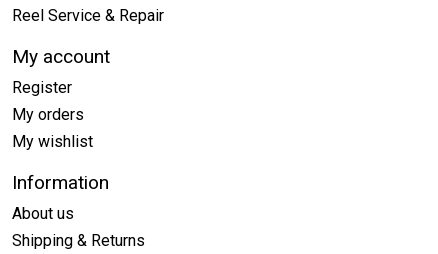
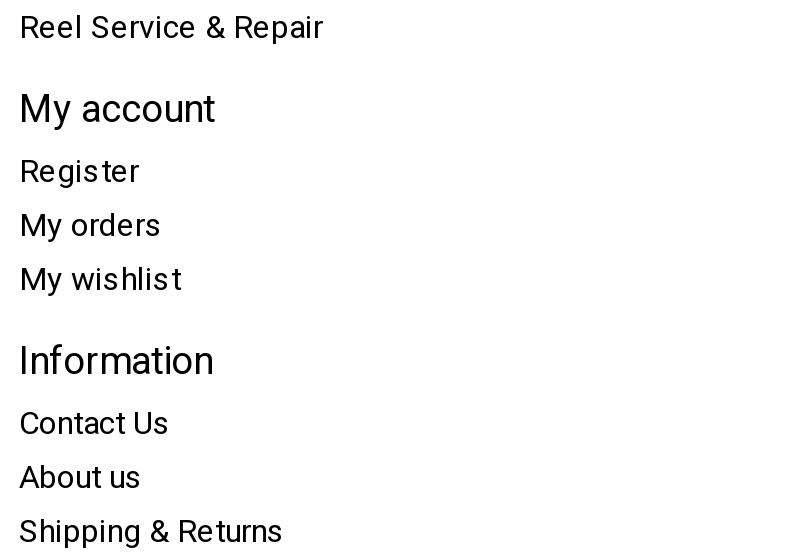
none -> [19,403,171,441] Contact Us

